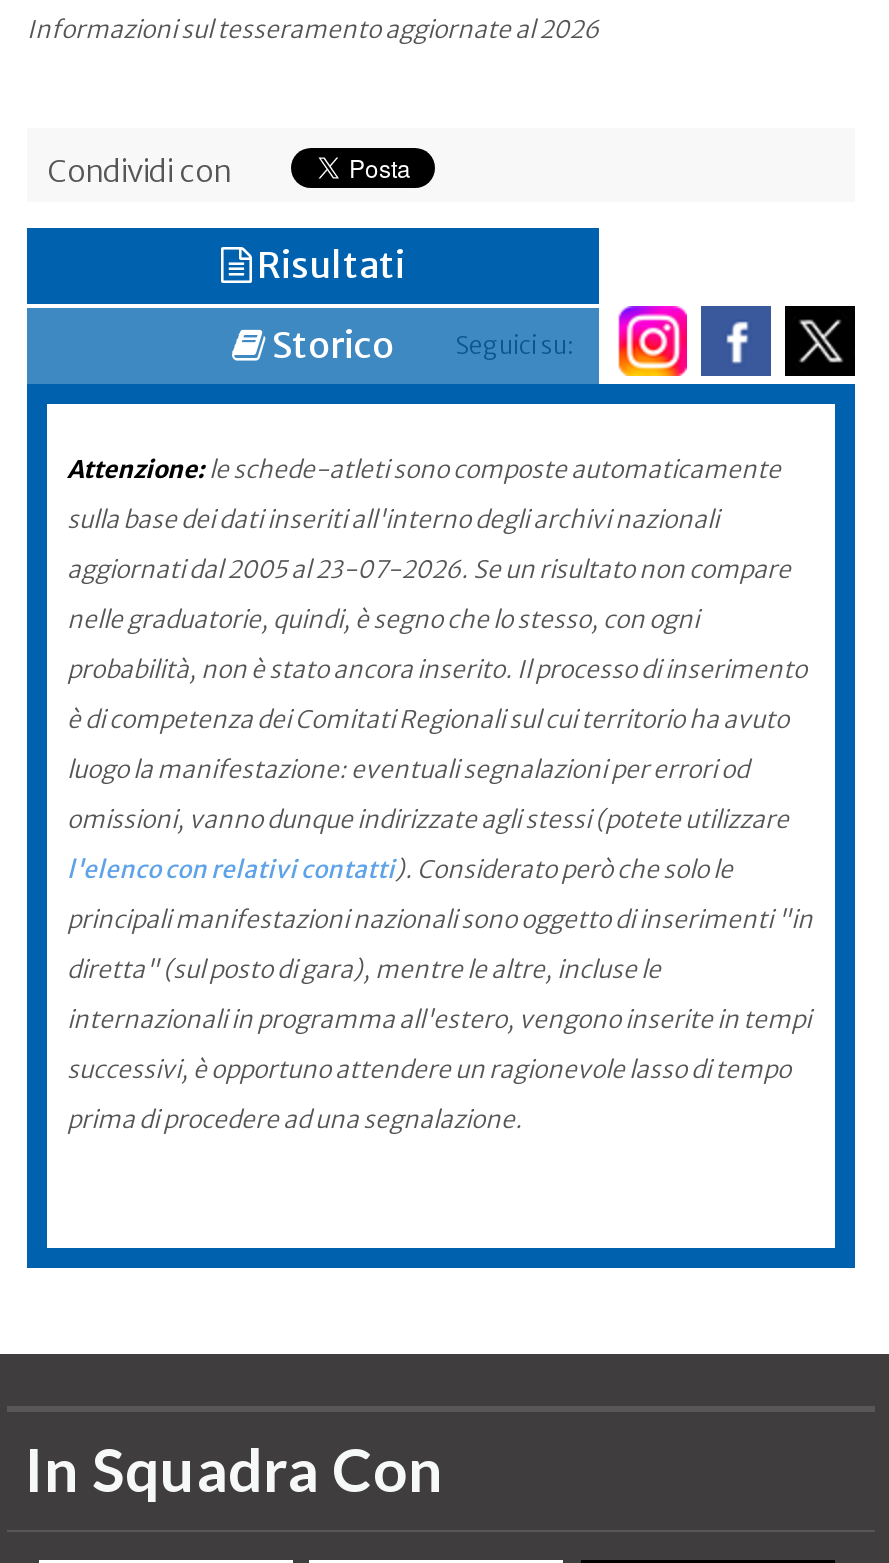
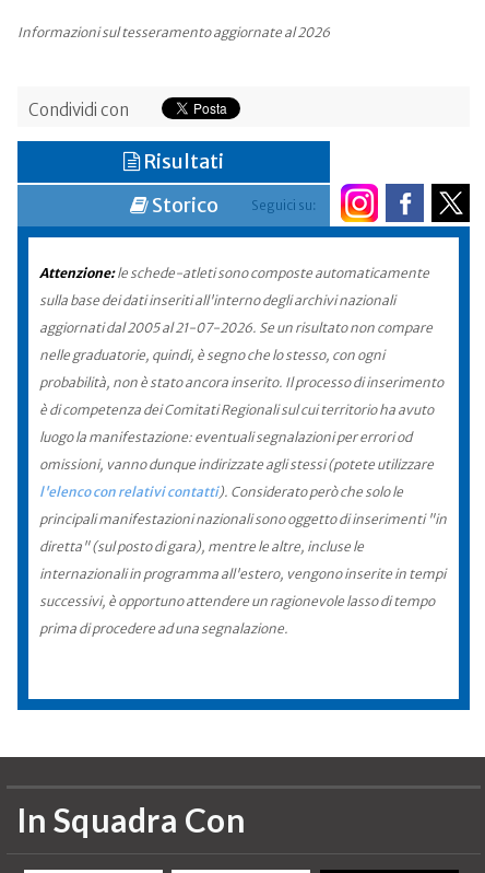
[67,554,791,584] aggiornati dal 2005 al 23-07-2026. Se un risultato non compare -> [39,320,433,336] aggiornati dal 2005 al 21-07-2026. Se un risultato non compare

